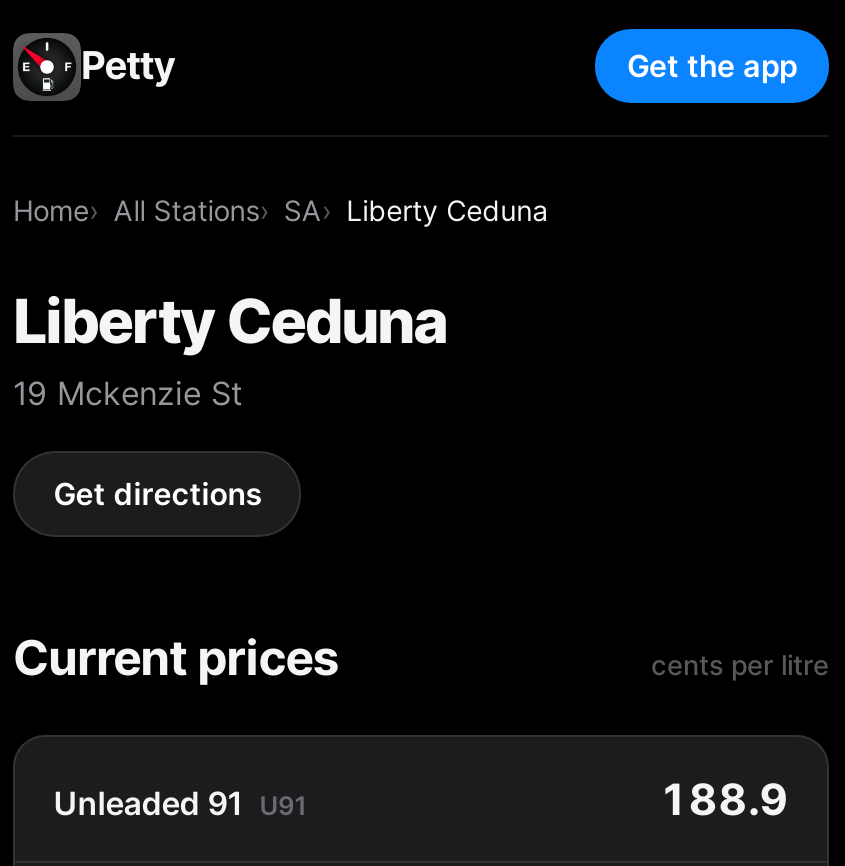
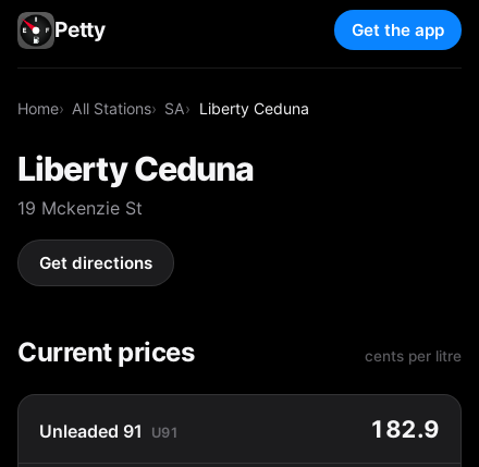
[659,772,789,824] 188.9 -> [369,414,440,443] 182.9

